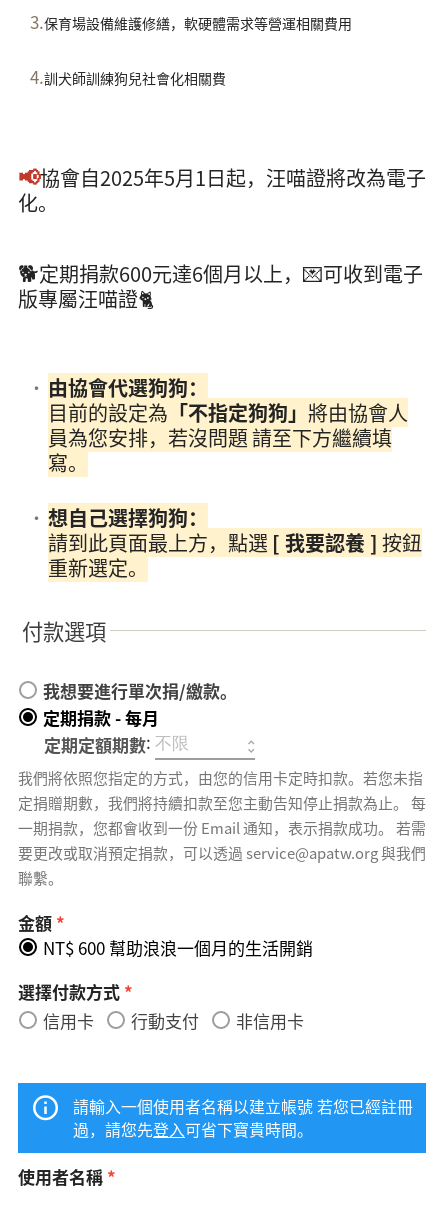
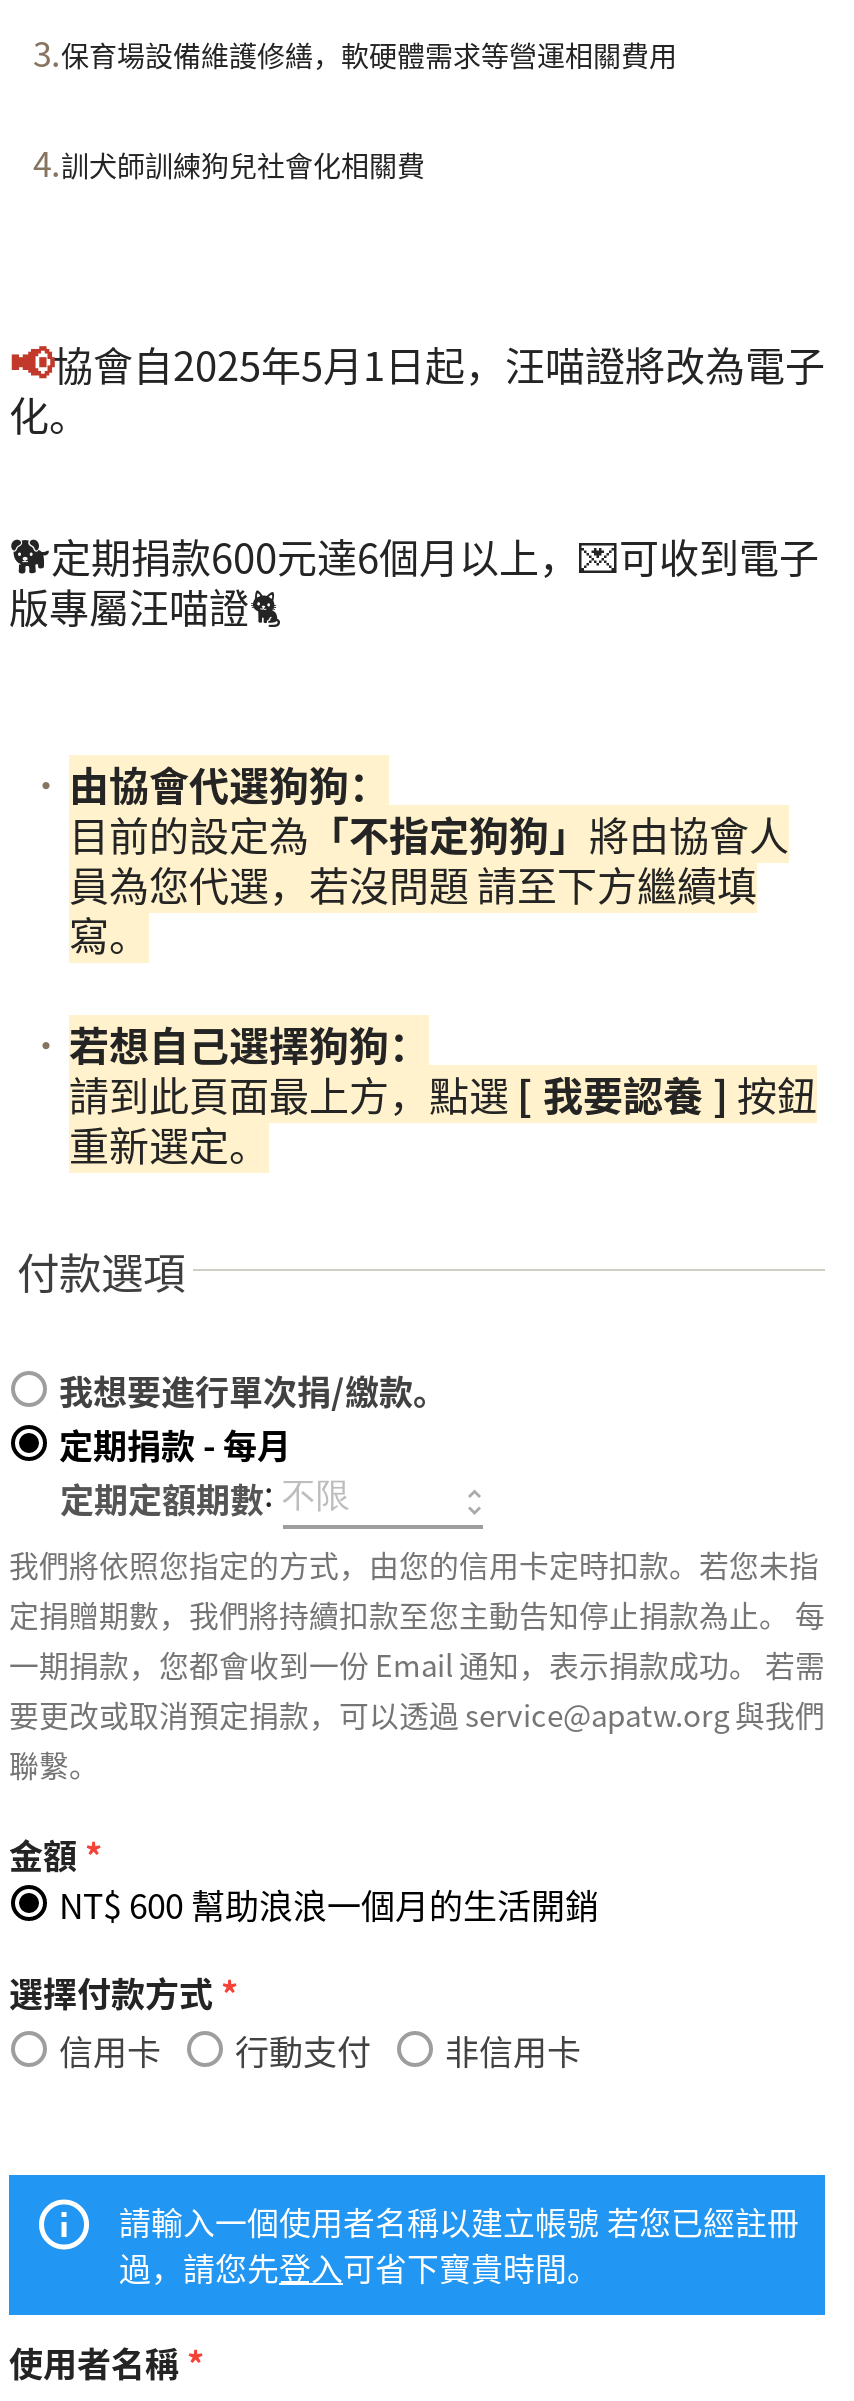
[48,423,392,452] 員為您安排，若沒問題 請至下方繼續填 -> [69,855,757,913] 員為您代選，若沒問題 請至下方繼續填
[48,503,208,532] 想自己選擇狗狗： -> [69,1015,429,1073] 若想自己選擇狗狗：

